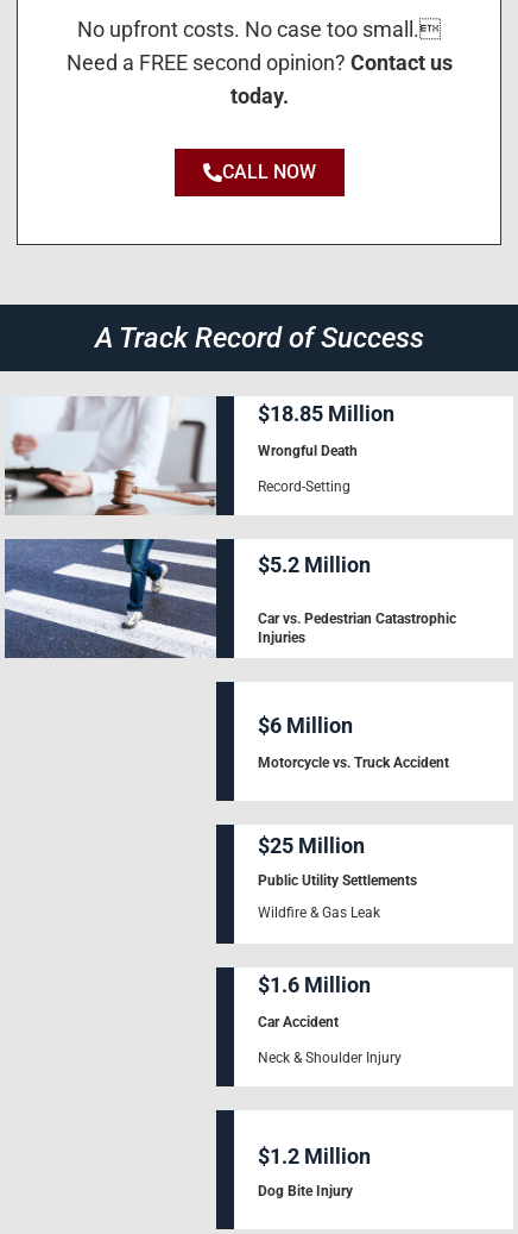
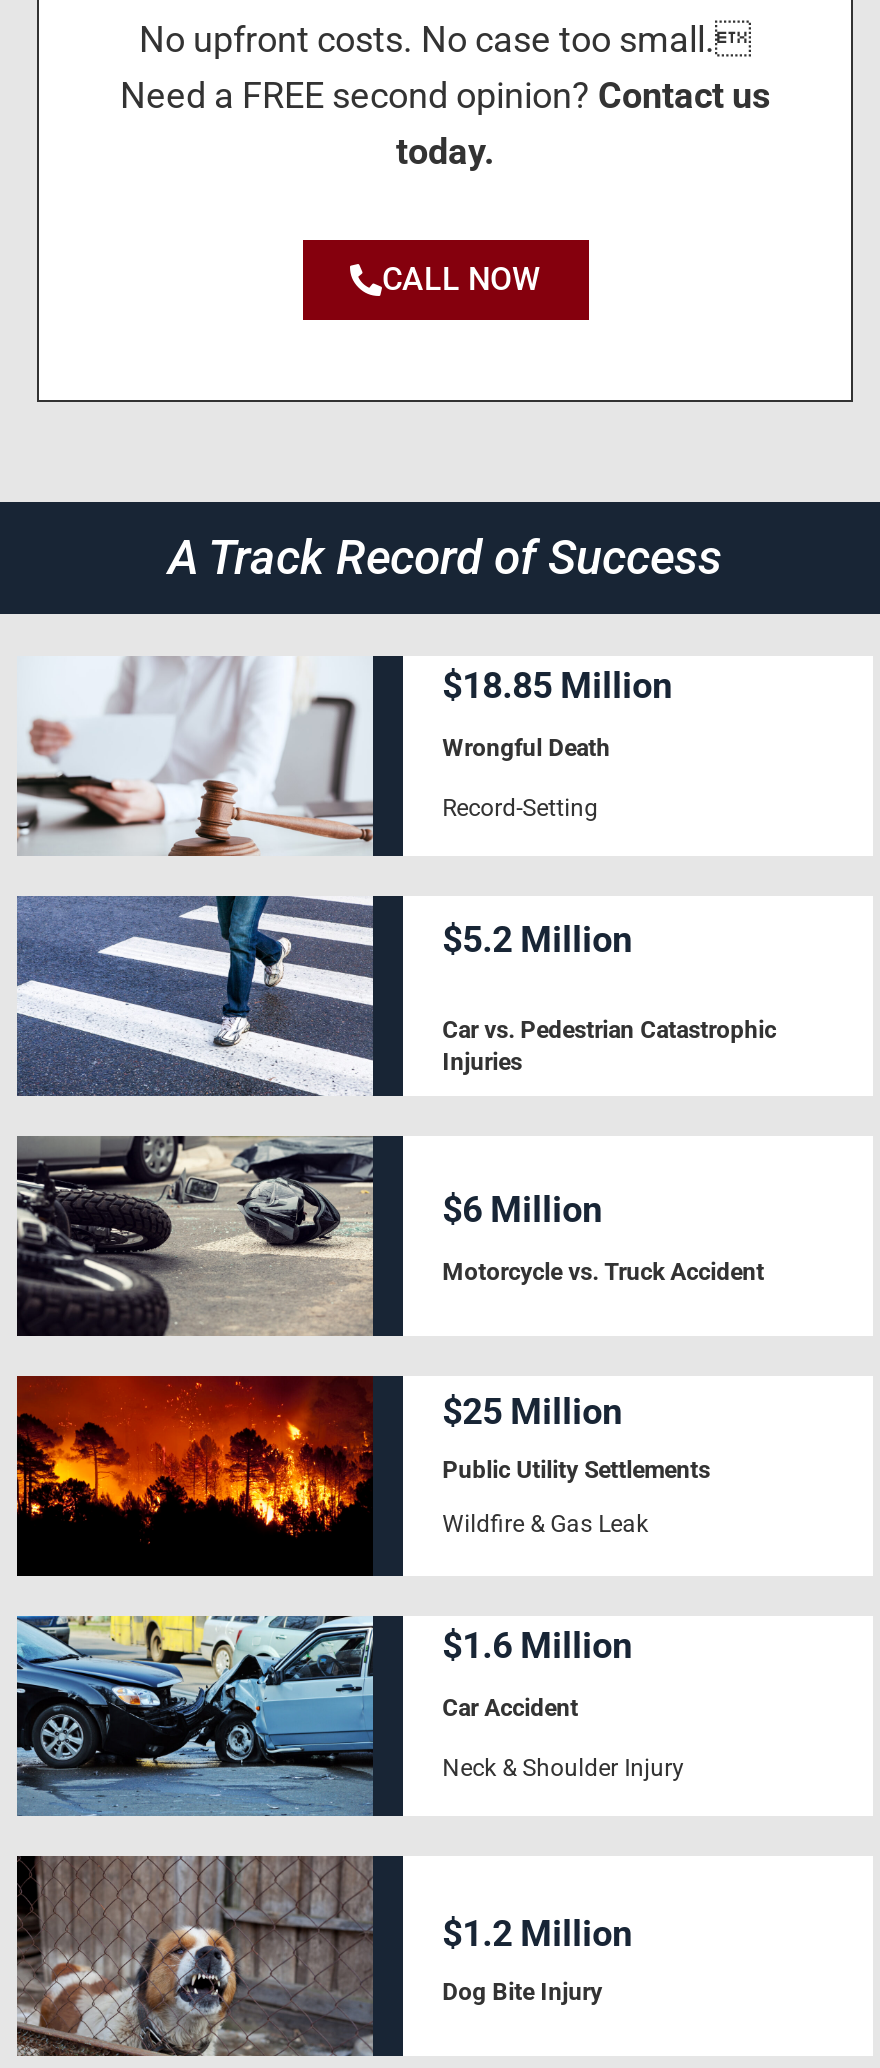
none -> [15,1134,373,1338] [image]
none -> [15,1374,373,1578] [image]
none -> [15,1614,375,1818] [image]
none -> [15,1854,373,2058] [image]

